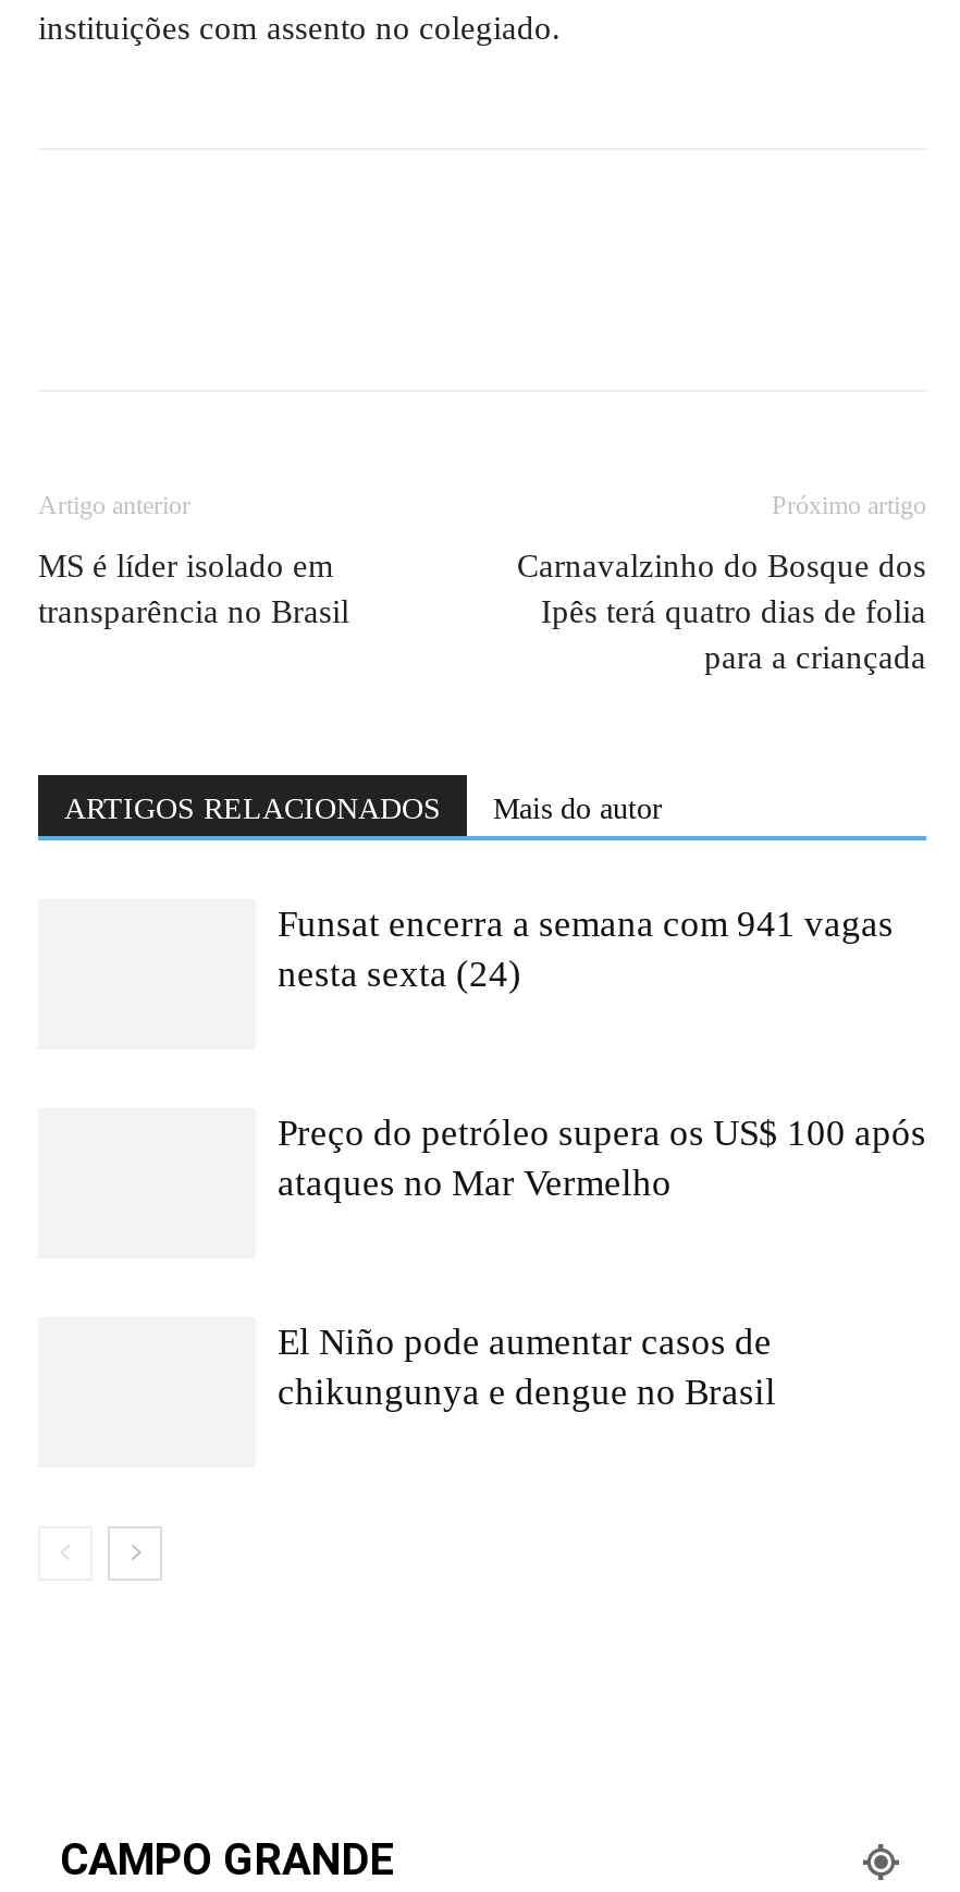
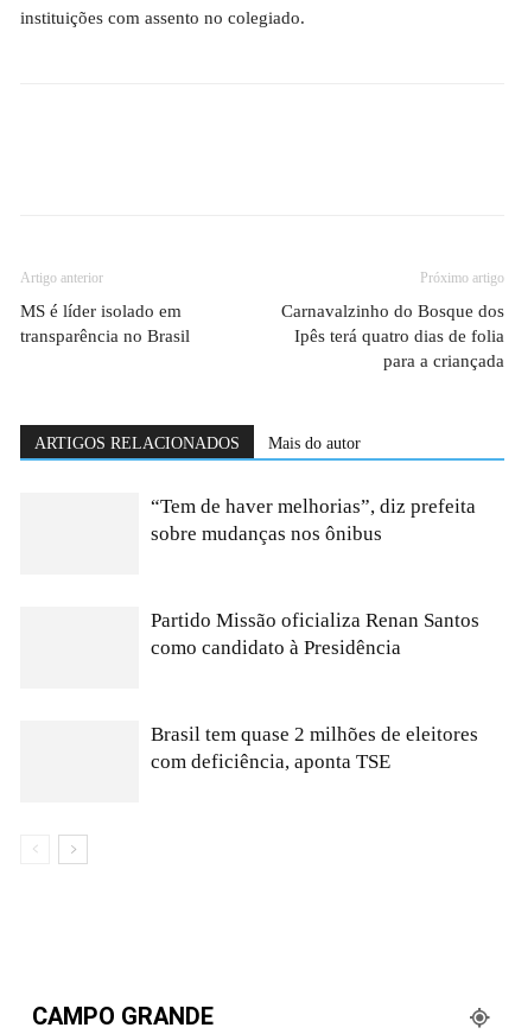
[278,904,894,995] Funsat encerra a semana com 941 vagas | nesta sexta (24) -> [151,495,476,545] “Tem de haver melhorias”, diz prefeita | sobre mudanças nos ônibus
[278,1113,926,1204] Preço do petróleo supera os US$ 100 após | ataques no Mar Vermelho -> [151,609,479,659] Partido Missão oficializa Renan Santos | como candidato à Presidência
[278,1322,776,1413] El Niño pode aumentar casos de | chikungunya e dengue no Brasil -> [151,723,478,773] Brasil tem quase 2 milhões de eleitores | com deficiência, aponta TSE

